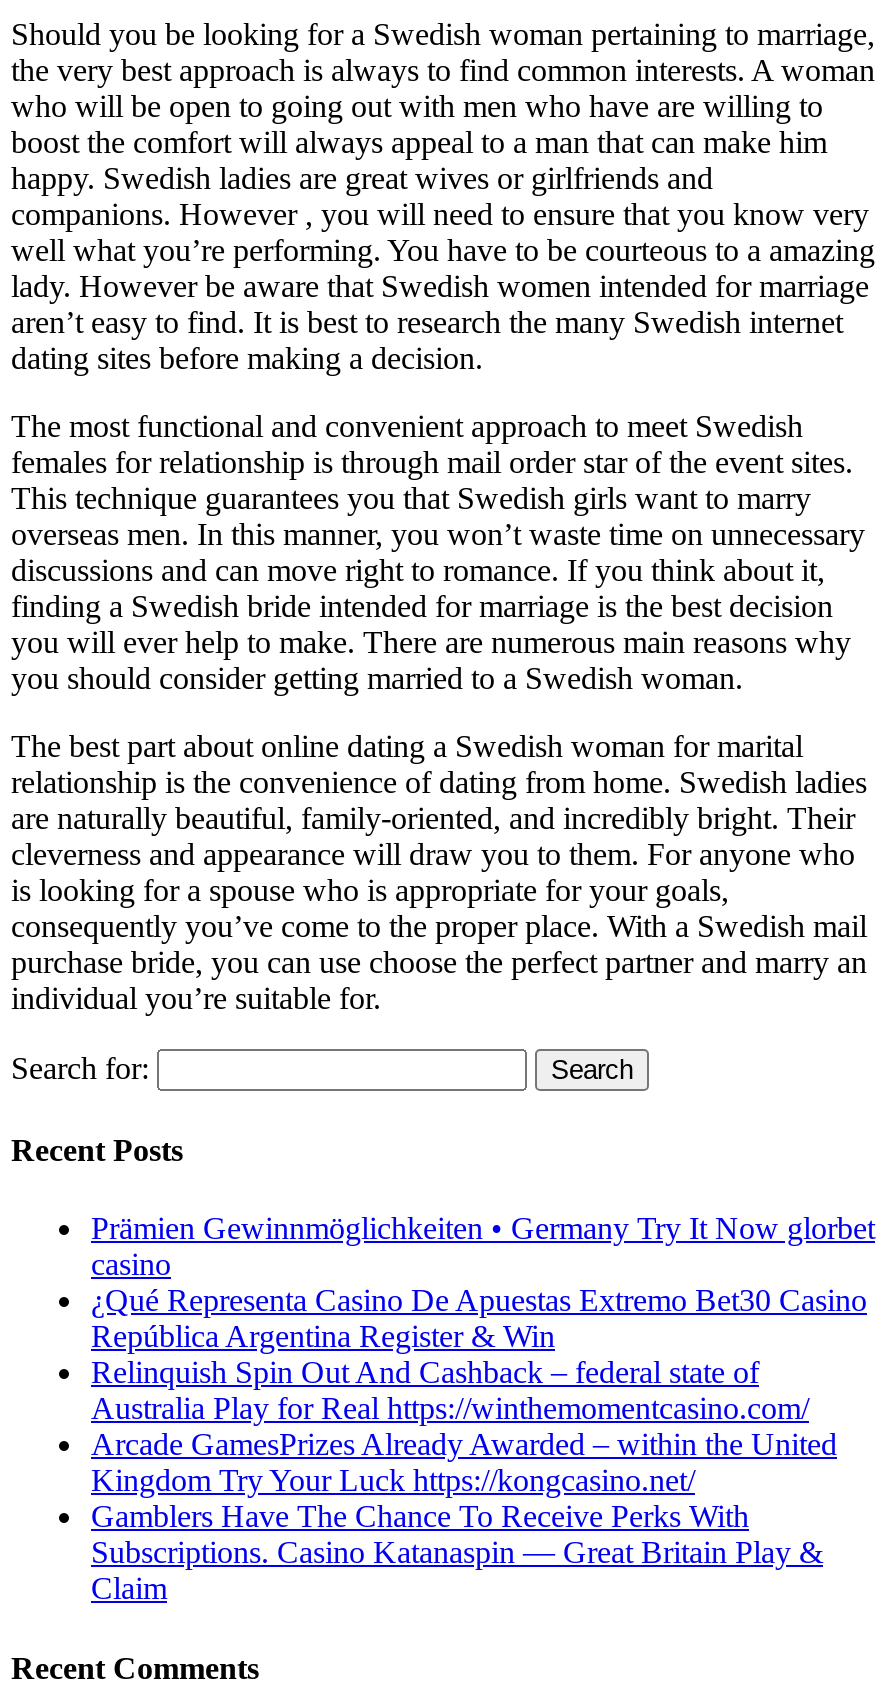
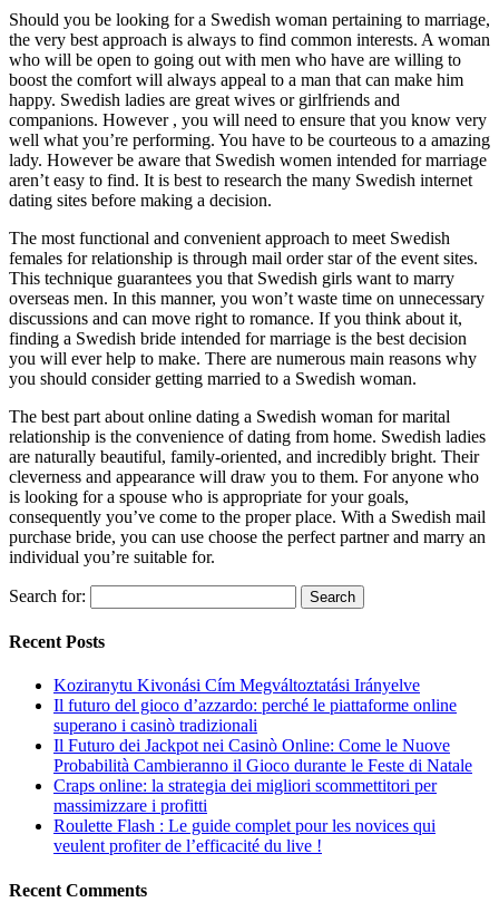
[91,1212,875,1606] Prämien Gewinnmöglichkeiten • Germany Try It Now glorbet | casino | ¿Qué Representa Casino De Apuestas Extremo Bet30 Casino | República Argentina Register & Win | Relinquish Spin Out And Cashback – federal state of | Australia Play for Real https://winthemomentcasino.com/ | Arcade GamesPrizes Already Awarded – within the United | Kingdom Try Your Luck https://kongcasino.net/ | Gamblers Have The Chance To Receive Perks With | Subscriptions. Casino Katanaspin — Great Britain Play & | Claim -> [53,676,472,855] Koziranytu Kivonási Cím Megváltoztatási Irányelve | Il futuro del gioco d’azzardo: perché le piattaforme online | superano i casinò tradizionali | Il Futuro dei Jackpot nei Casinò Online: Come le Nuove | Probabilità Cambieranno il Gioco durante le Feste di Natale | Craps online: la strategia dei migliori scommettitori per | massimizzare i profitti | Roulette Flash : Le guide complet pour les novices qui | veulent profiter de l’efficacité du live !

